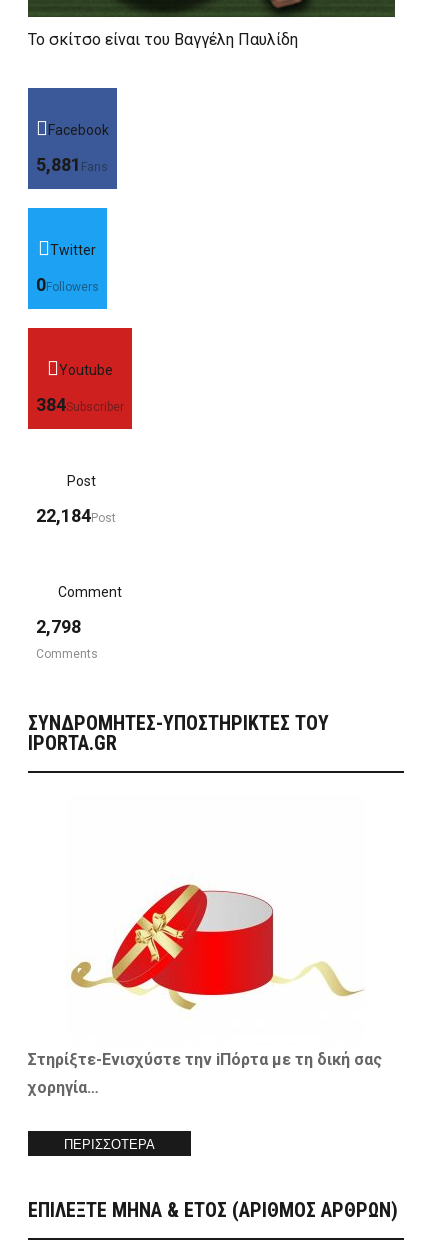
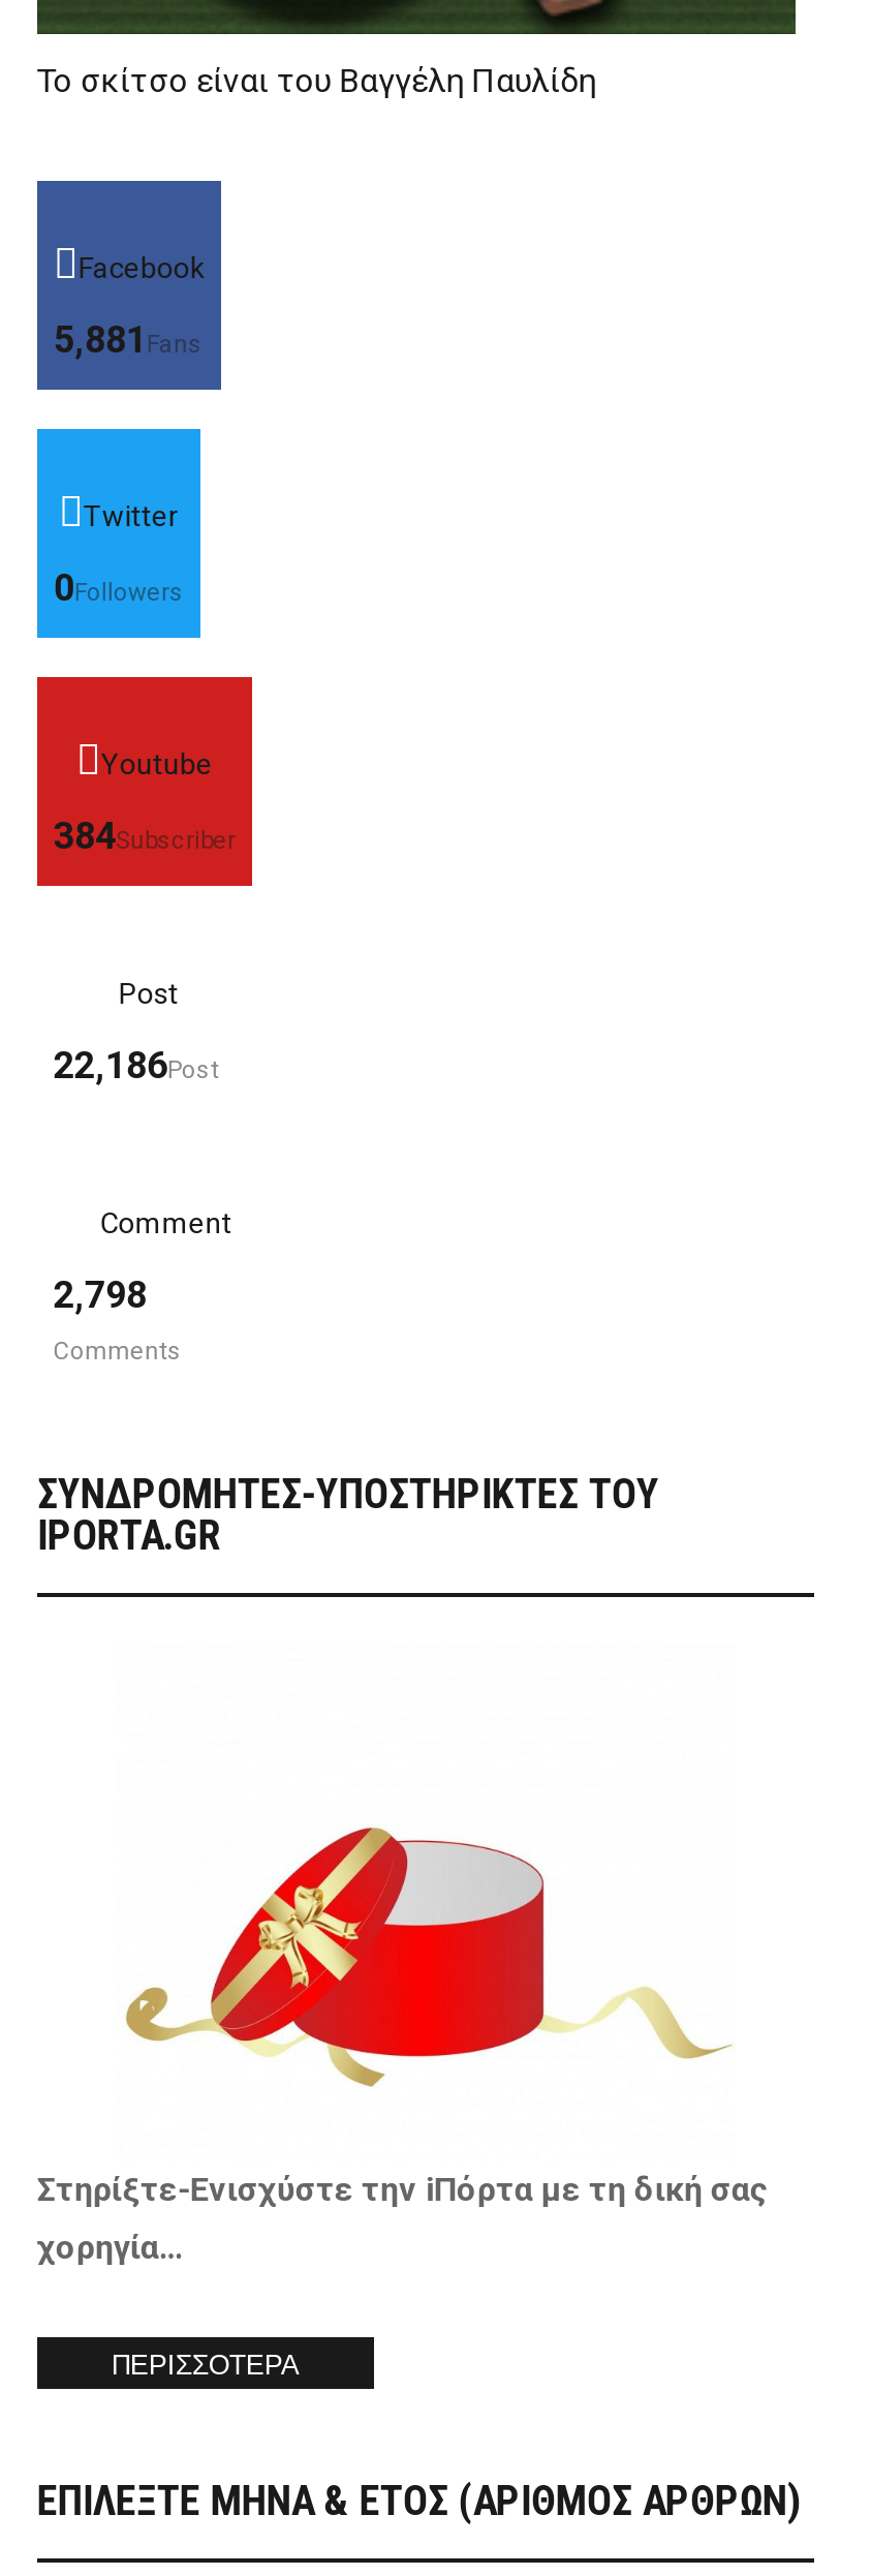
[36,504,116,525] 22,184Post -> [53,1043,219,1086] 22,186Post

